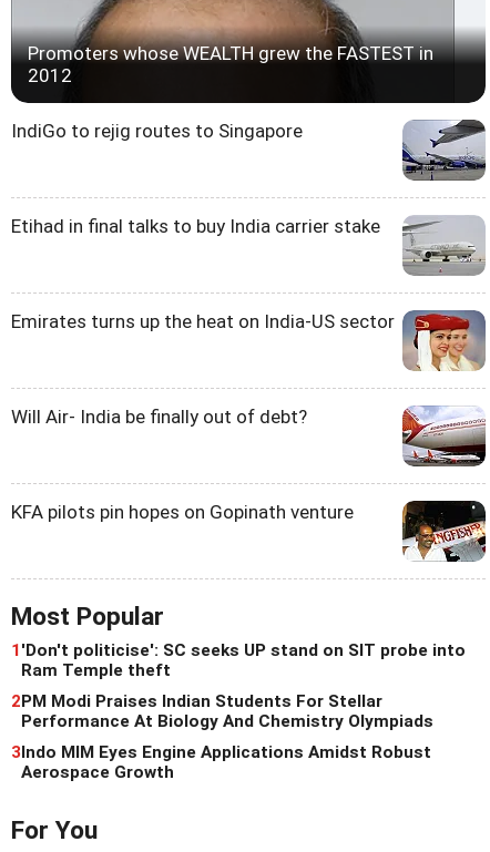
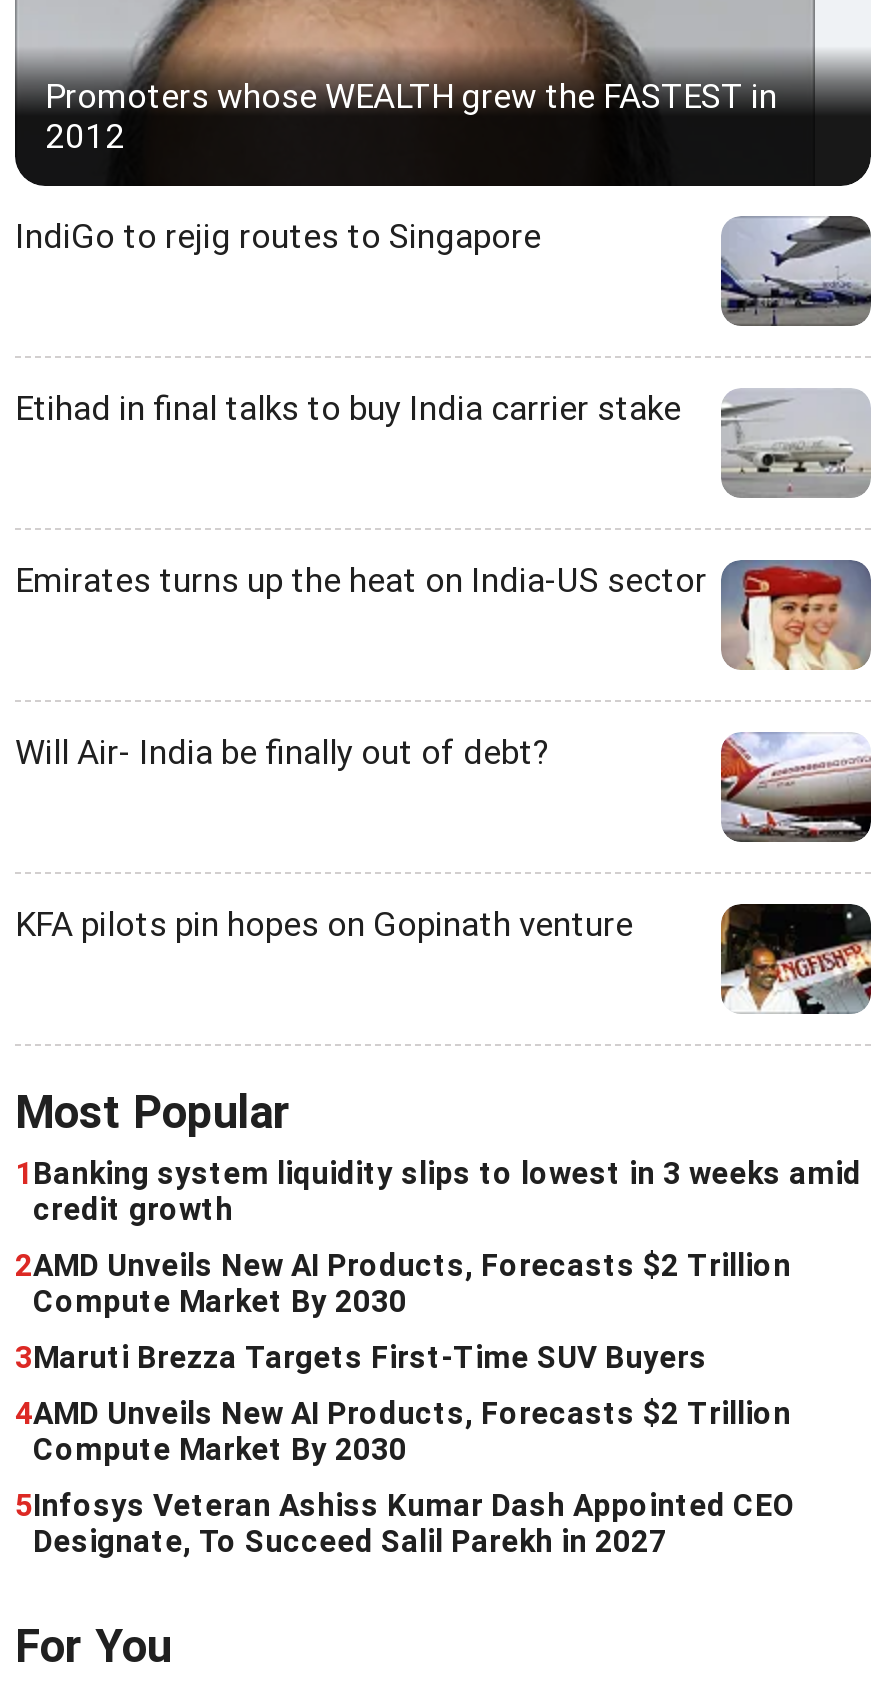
[11,640,466,782] 1 'Don't politicise': SC seeks UP stand on SIT probe into | Ram Temple theft | 2PM Modi Praises Indian Students For Stellar | Performance At Biology And Chemistry Olympiads | 3Indo MIM Eyes Engine Applications Amidst Robust | Aerospace Growth -> [15,1156,861,1560] 1 Banking system liquidity slips to lowest in 3 weeks amid | credit growth | 2AMD Unveils New AI Products, Forecasts $2 Trillion | Compute Market By 2030 | 3Maruti Brezza Targets First-Time SUV Buyers | 4AMD Unveils New AI Products, Forecasts $2 Trillion | Compute Market By 2030 | 5Infosys Veteran Ashiss Kumar Dash Appointed CEO | Designate, To Succeed Salil Parekh in 2027

